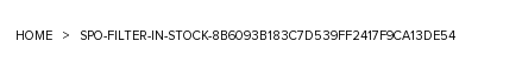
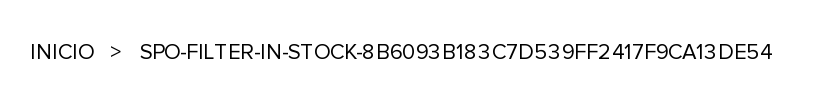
[15,30,52,43] HOME -> [30,42,94,64] INICIO

